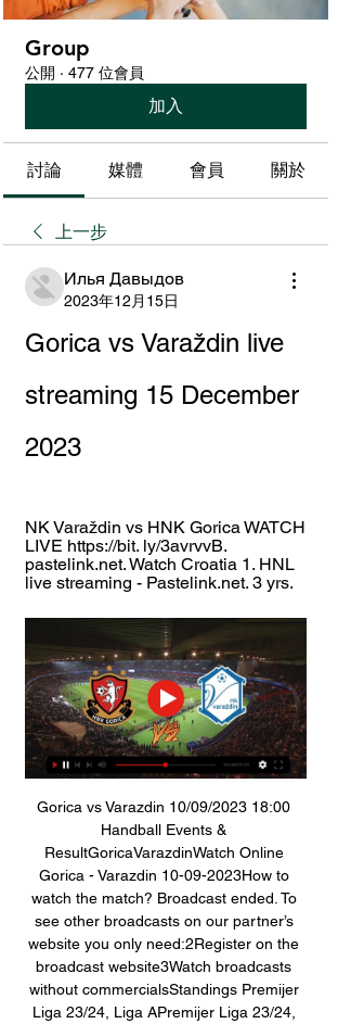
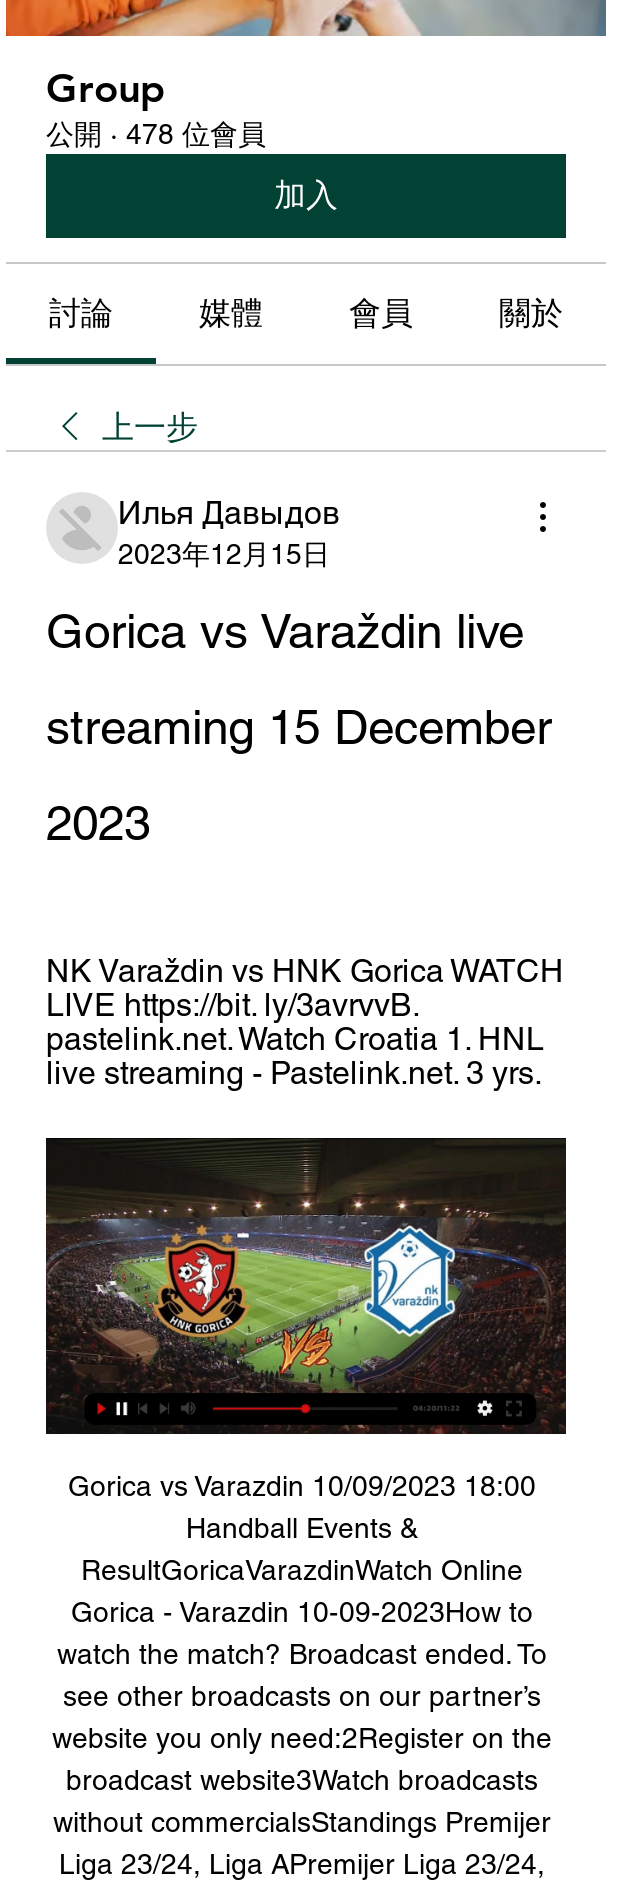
[25,64,144,81] 公開 · 477 位會員 -> [46,118,266,150] 公開 · 478 位會員
[146,680,185,718] [image] -> [272,1252,340,1320] [image]

